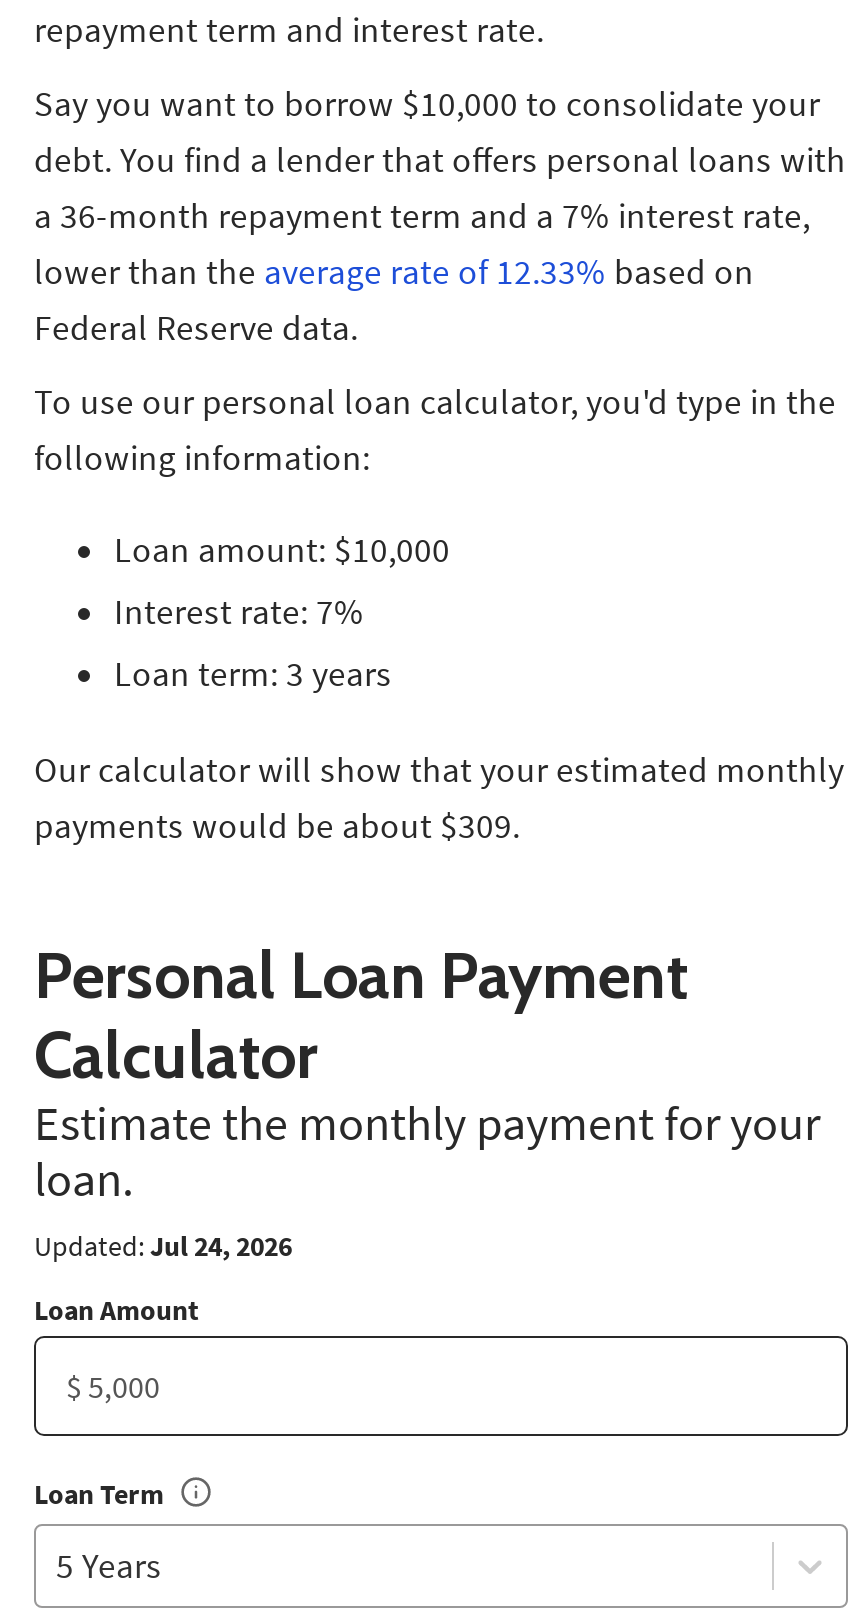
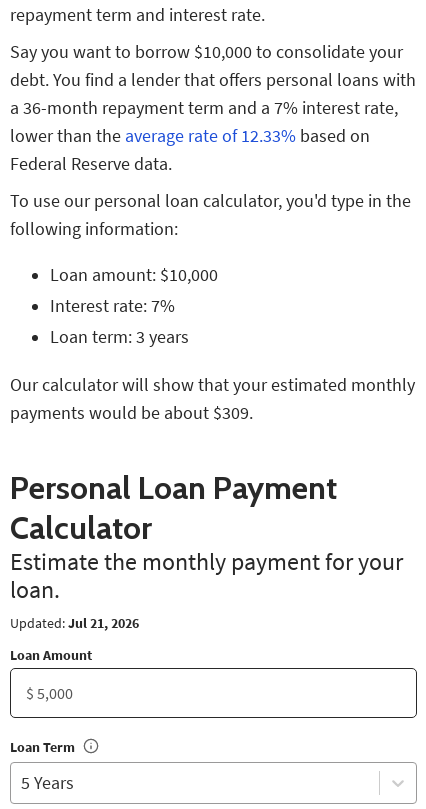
[34,1227,292,1263] Updated: Jul 24, 2026 -> [10,613,139,631] Updated: Jul 21, 2026

